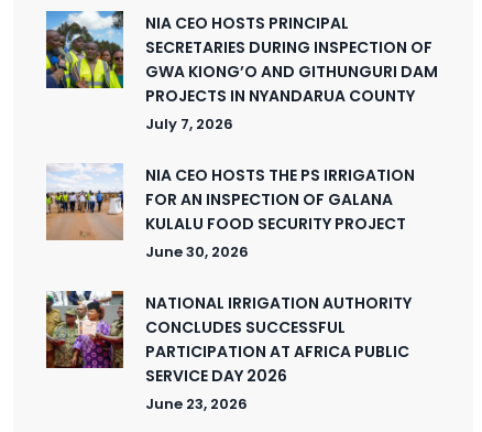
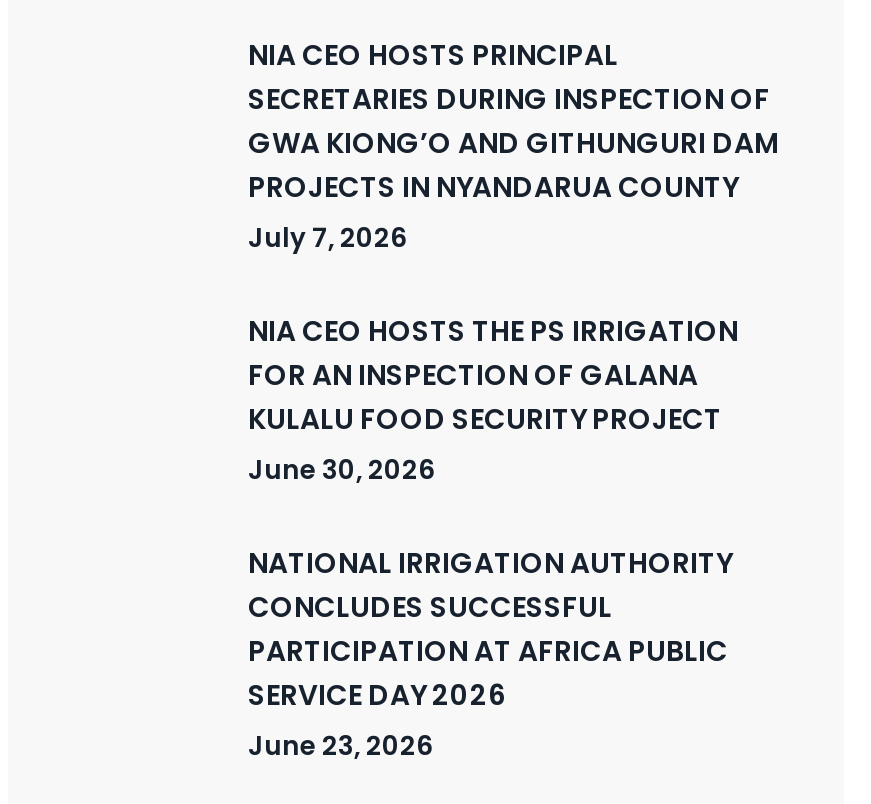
[45,10,124,89] [image] -> none
[45,163,124,241] [image] -> none
[45,290,124,369] [image] -> none

